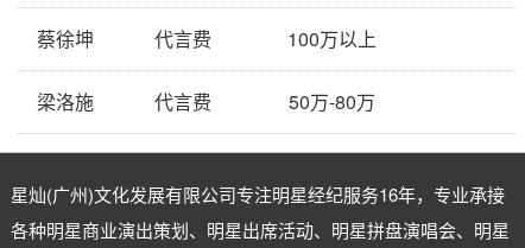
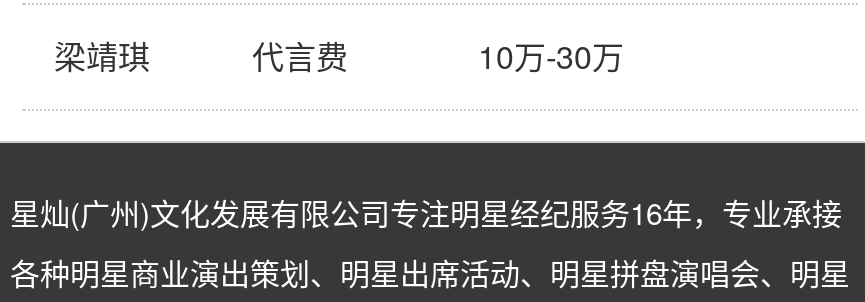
[37,25,94,52] 蔡徐坤 -> [54,33,150,79] 梁靖琪
[37,25,377,115] 100万以上 | 梁洛施 | 代言费 | 50万-80万 -> [478,33,624,79] 10万-30万

